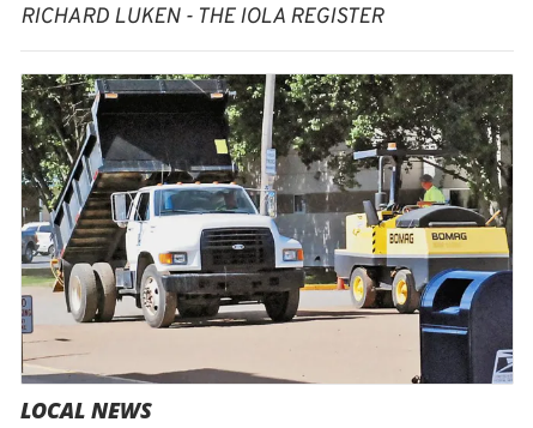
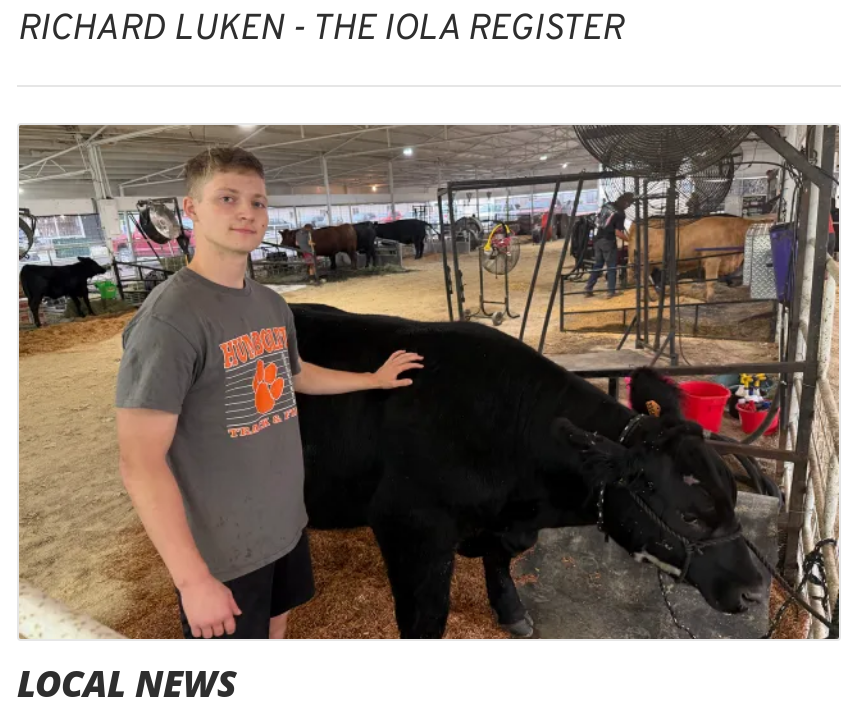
[20,73,514,385] [image] -> [17,124,841,642] [image]

